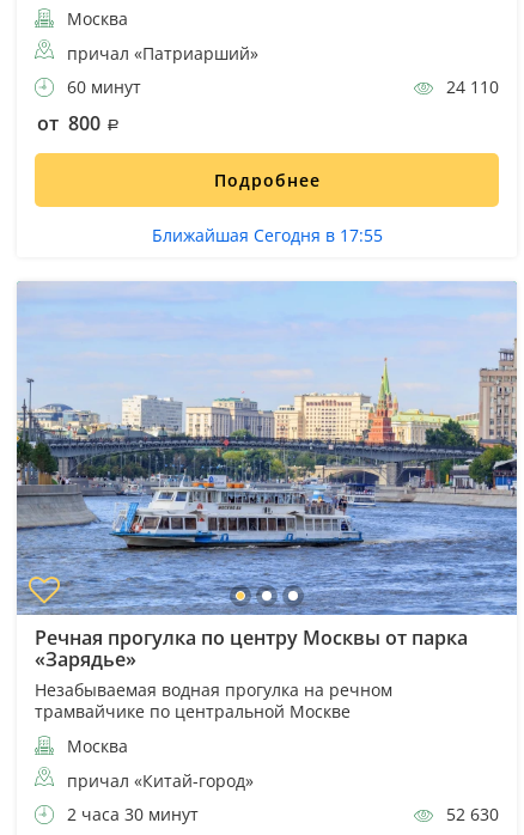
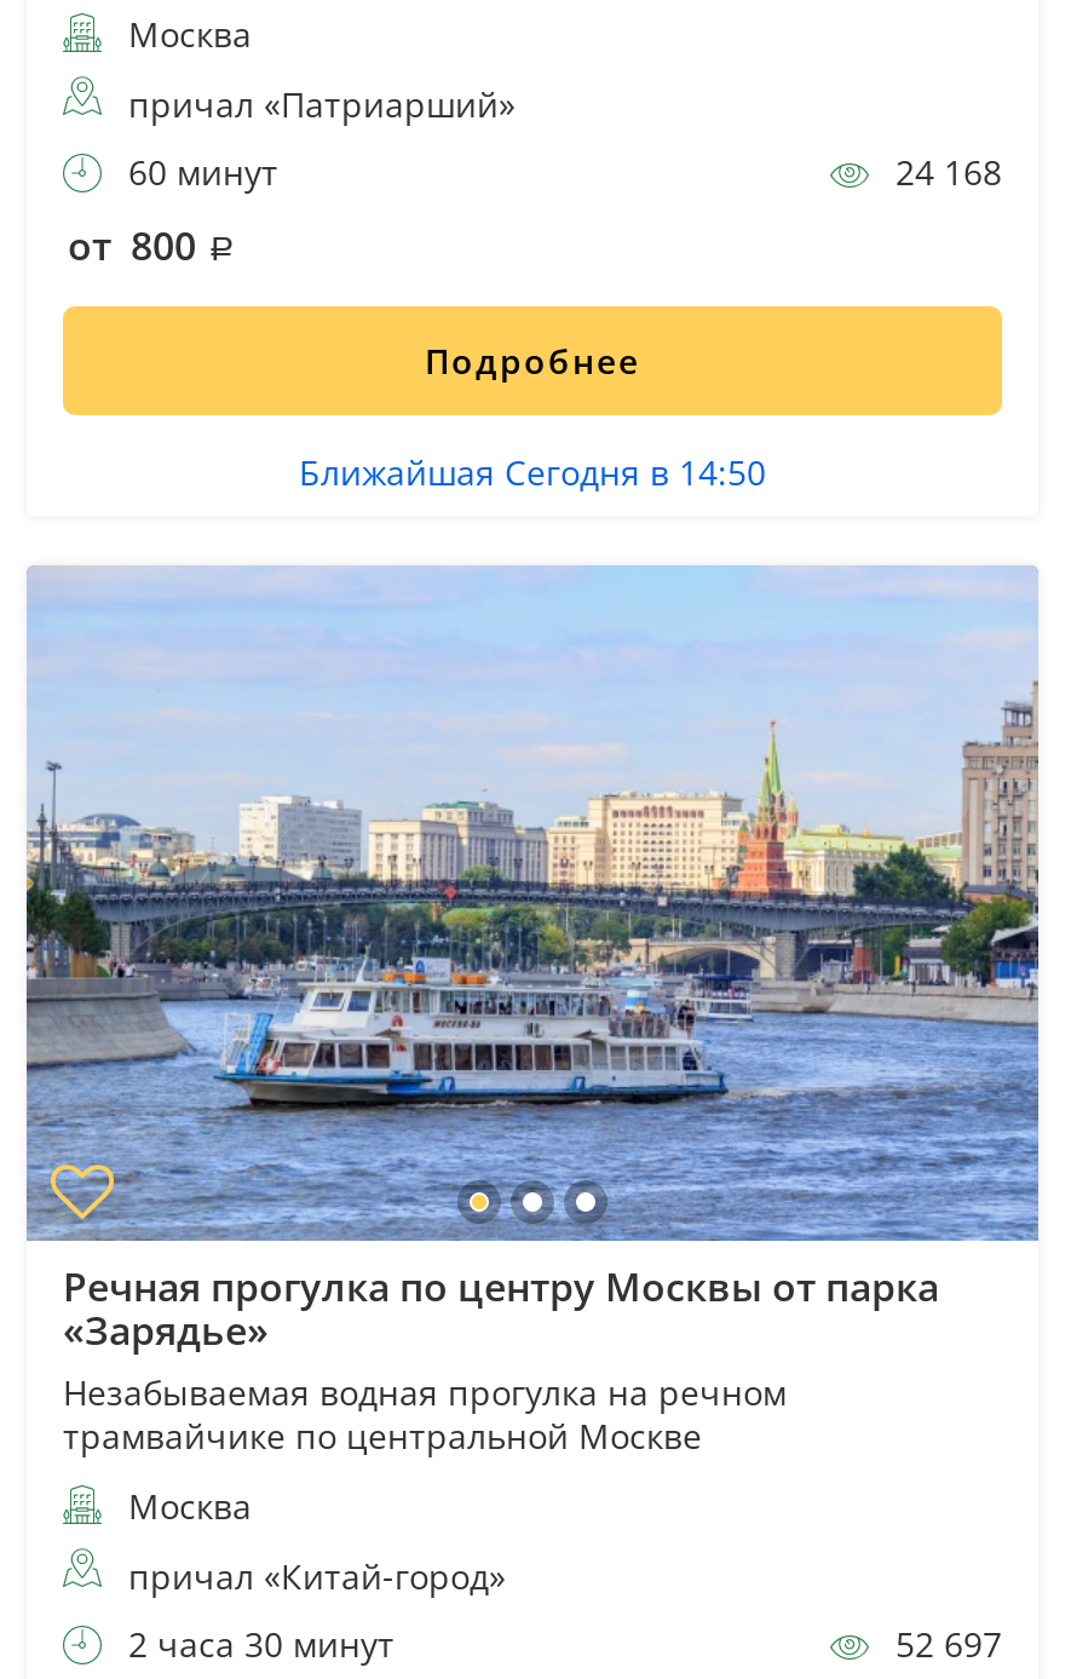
[441,76,499,98] 24 110 -> [886,150,1002,196] 24 168
[151,224,382,247] Ближайшая Сегодня в 17:55 -> [299,450,766,496] Ближайшая Сегодня в 14:50
[441,803,499,825] 52 630 -> [886,1621,1002,1667] 52 697

